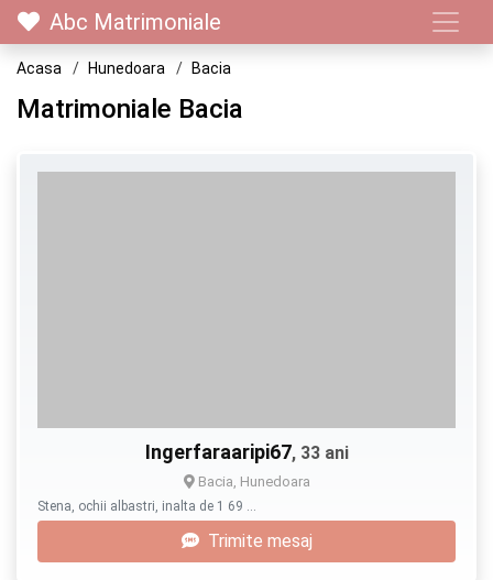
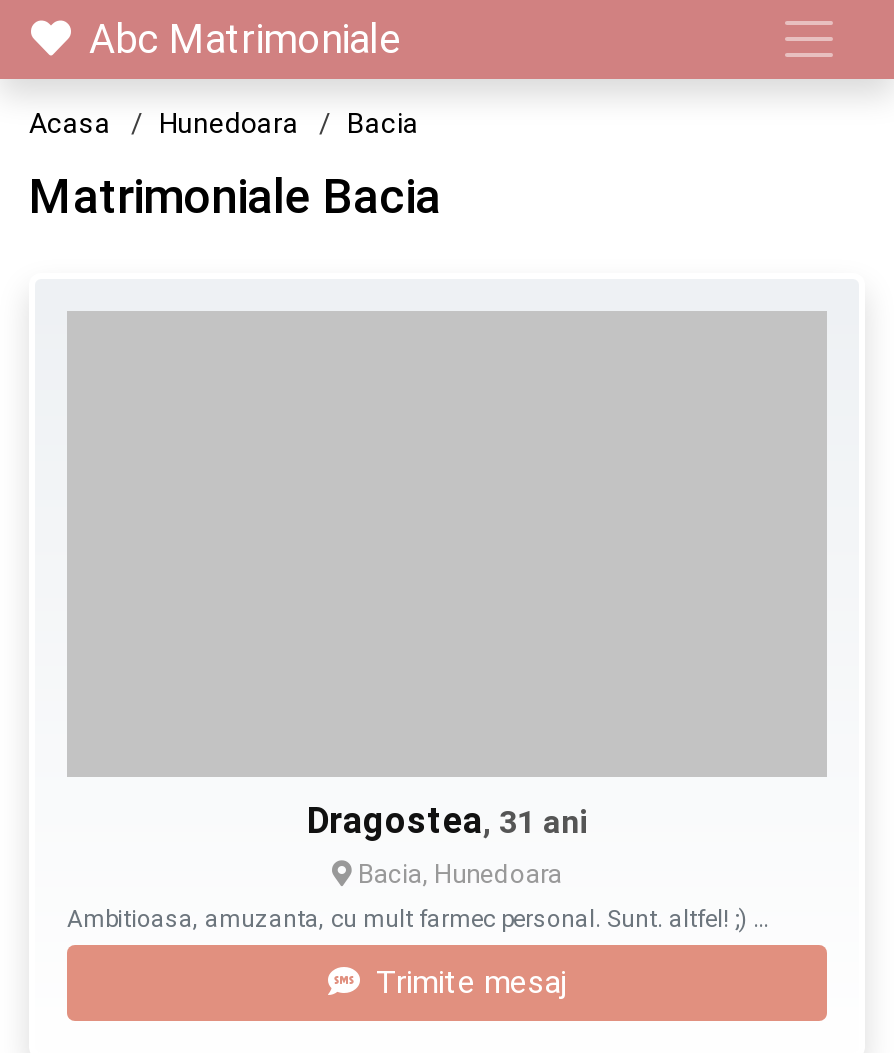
[145,440,348,463] Ingerfaraaripi67, 33 ani -> [307,799,587,841] Dragostea, 31 ani
[37,499,256,514] Stena, ochii albastri, inalta de 1 69 … -> [67,905,771,933] Ambitioasa, amuzanta, cu mult farmec personal. Sunt. altfel! ;) …

